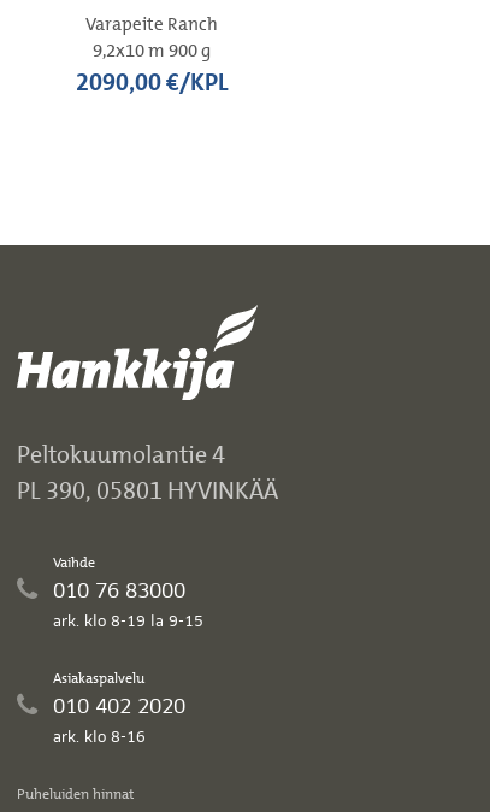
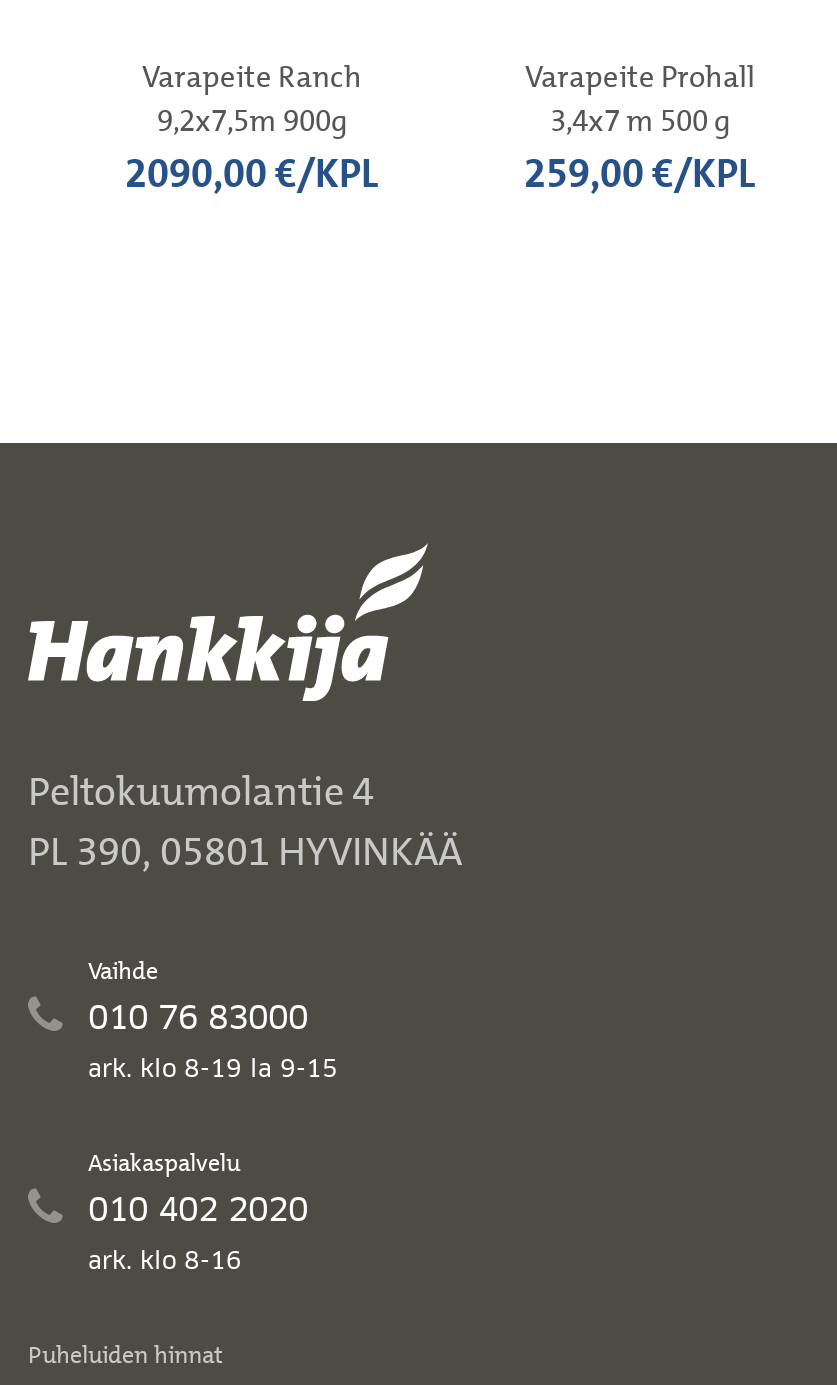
[93,39,211,63] 9,2x10 m 900 g -> [157,101,347,141] 9,2x7,5m 900g
none -> [524,57,756,199] Varapeite Prohall | 3,4x7 m 500 g | 259,00 €/KPL

